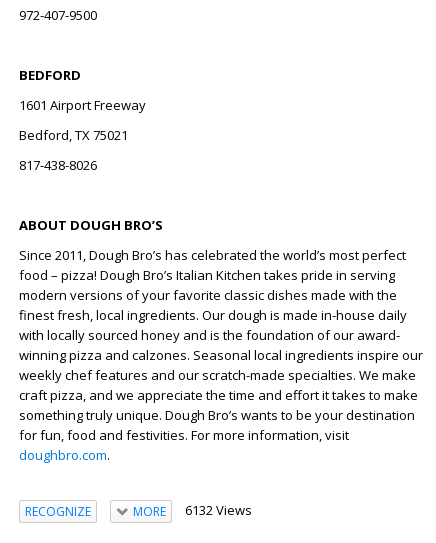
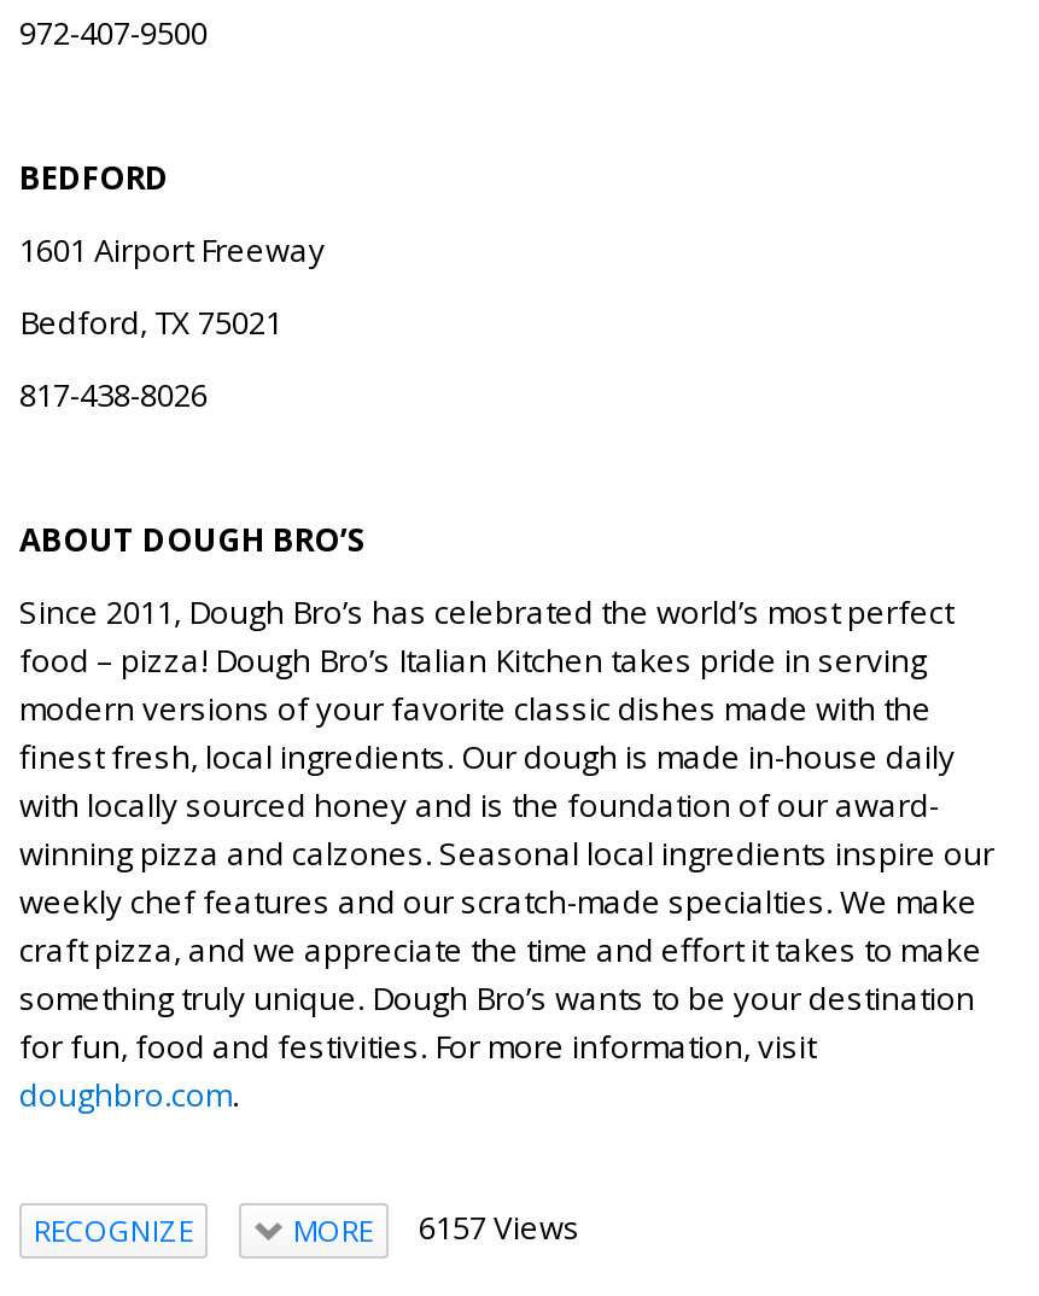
[132,501,251,520] MORE 6132 Views -> [293,1205,580,1251] MORE 6157 Views

